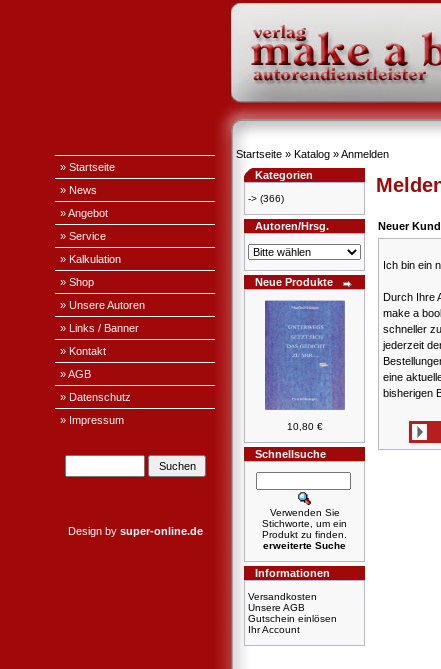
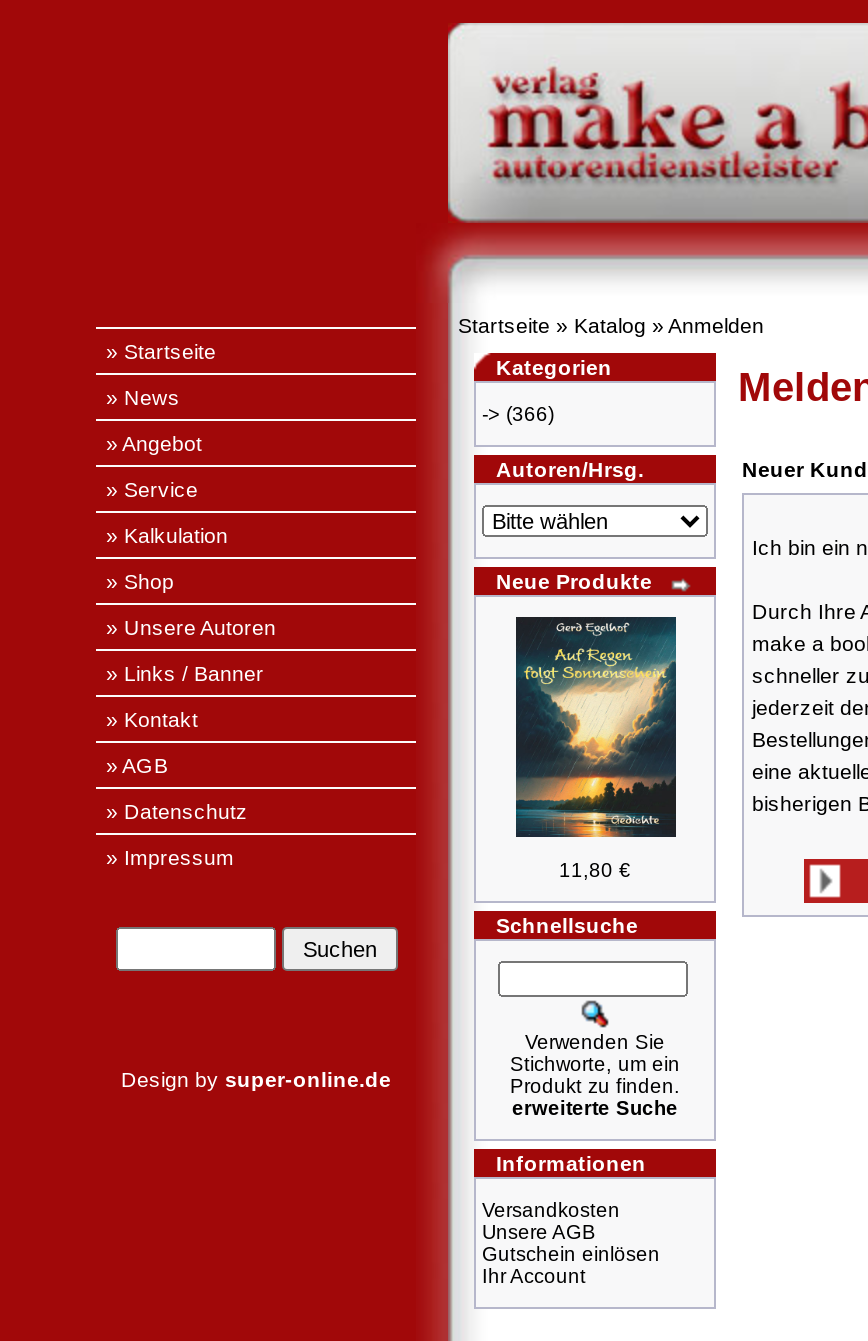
[264,300,345,432] [image] | 10,80 € -> [514,615,678,881] [image] | 11,80 €

